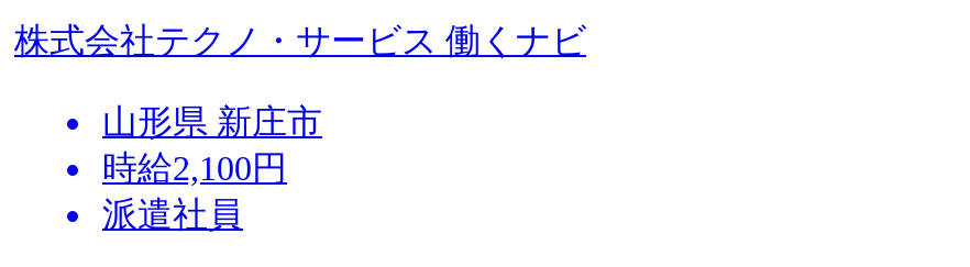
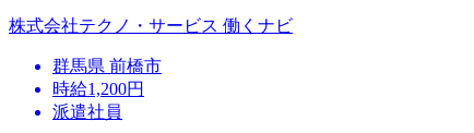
[102,104,322,141] 山形県 新庄市 -> [52,57,162,75] 群馬県 前橋市
[102,150,287,187] 時給2,100円 -> [52,80,144,98] 時給1,200円

